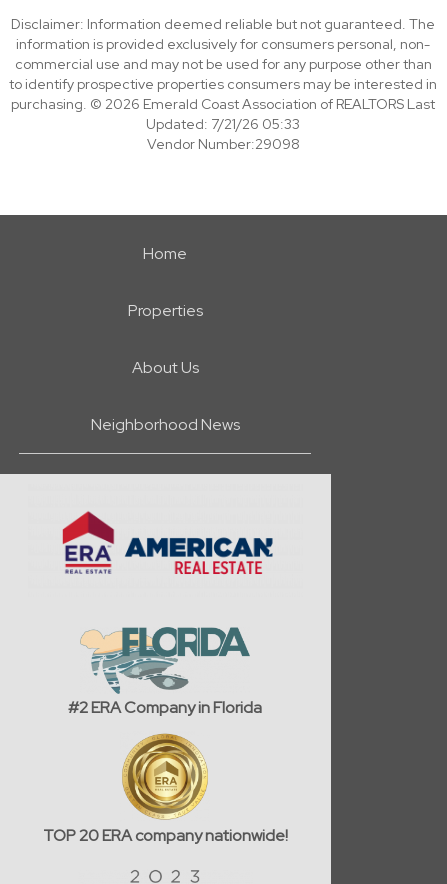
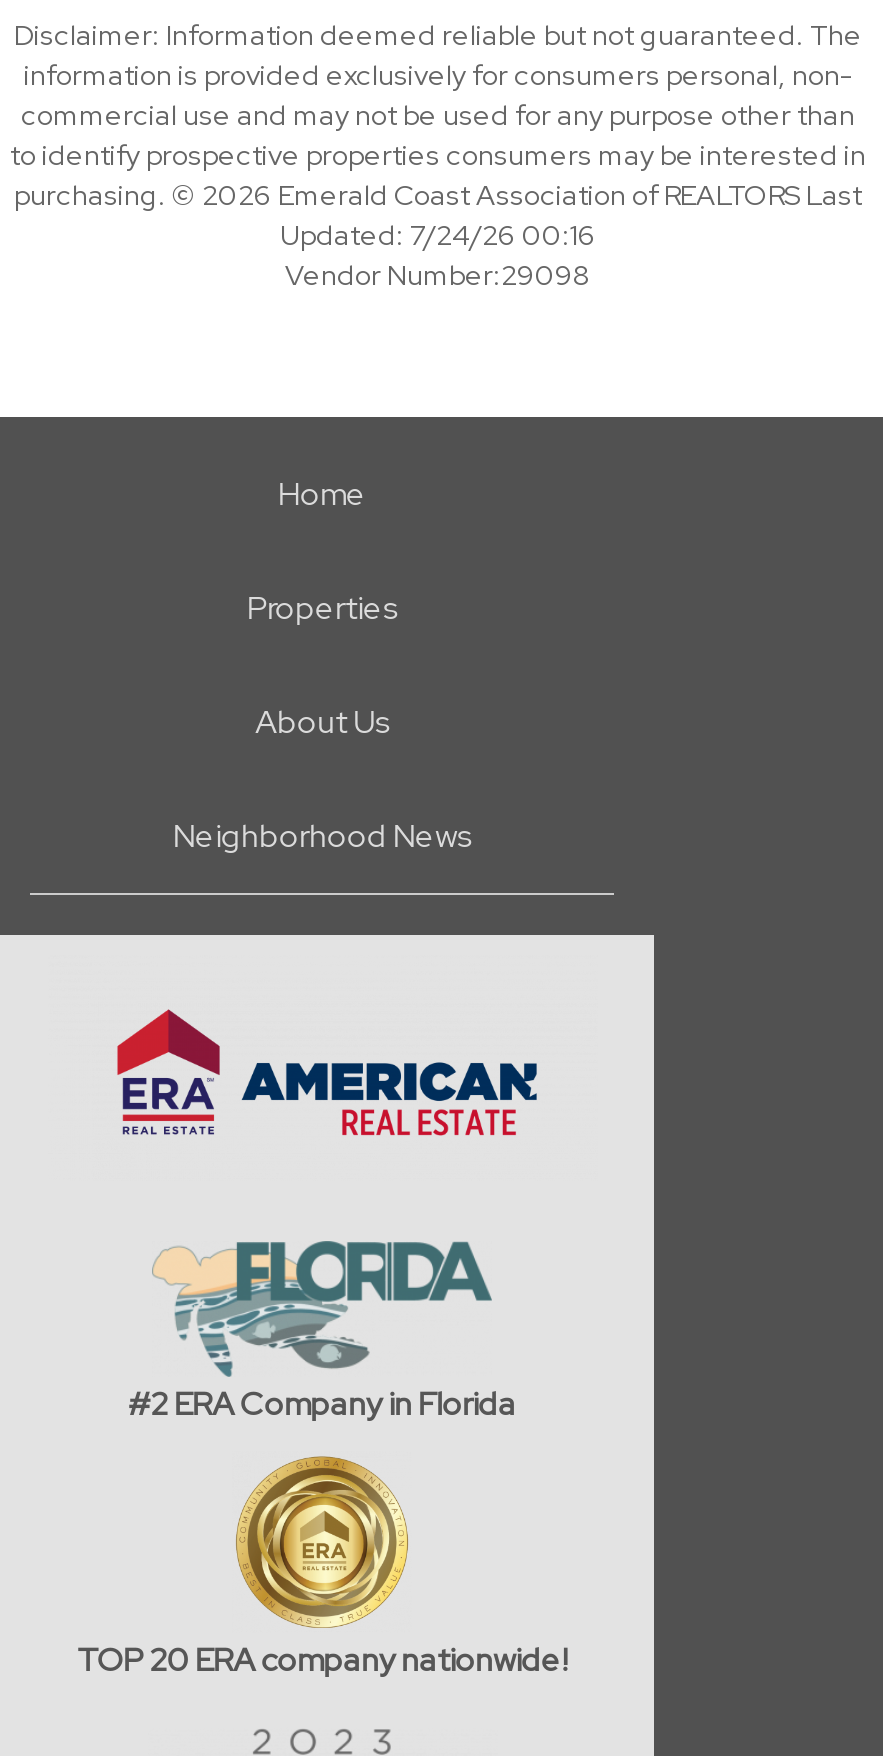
[146,115,300,133] Updated: 7/21/26 05:33 -> [280,217,596,253] Updated: 7/24/26 00:16

